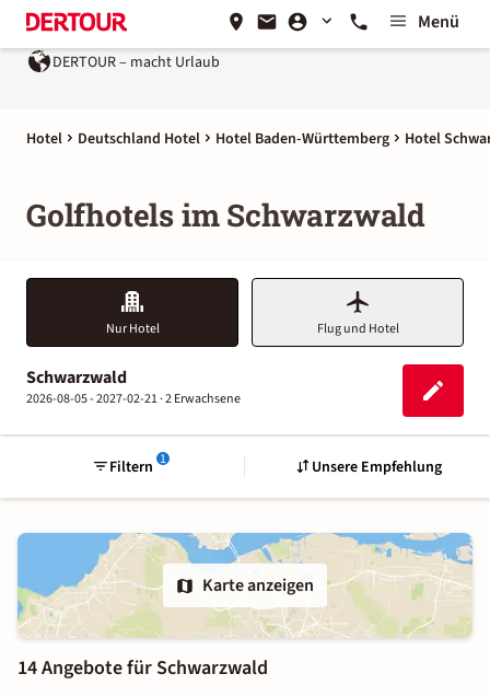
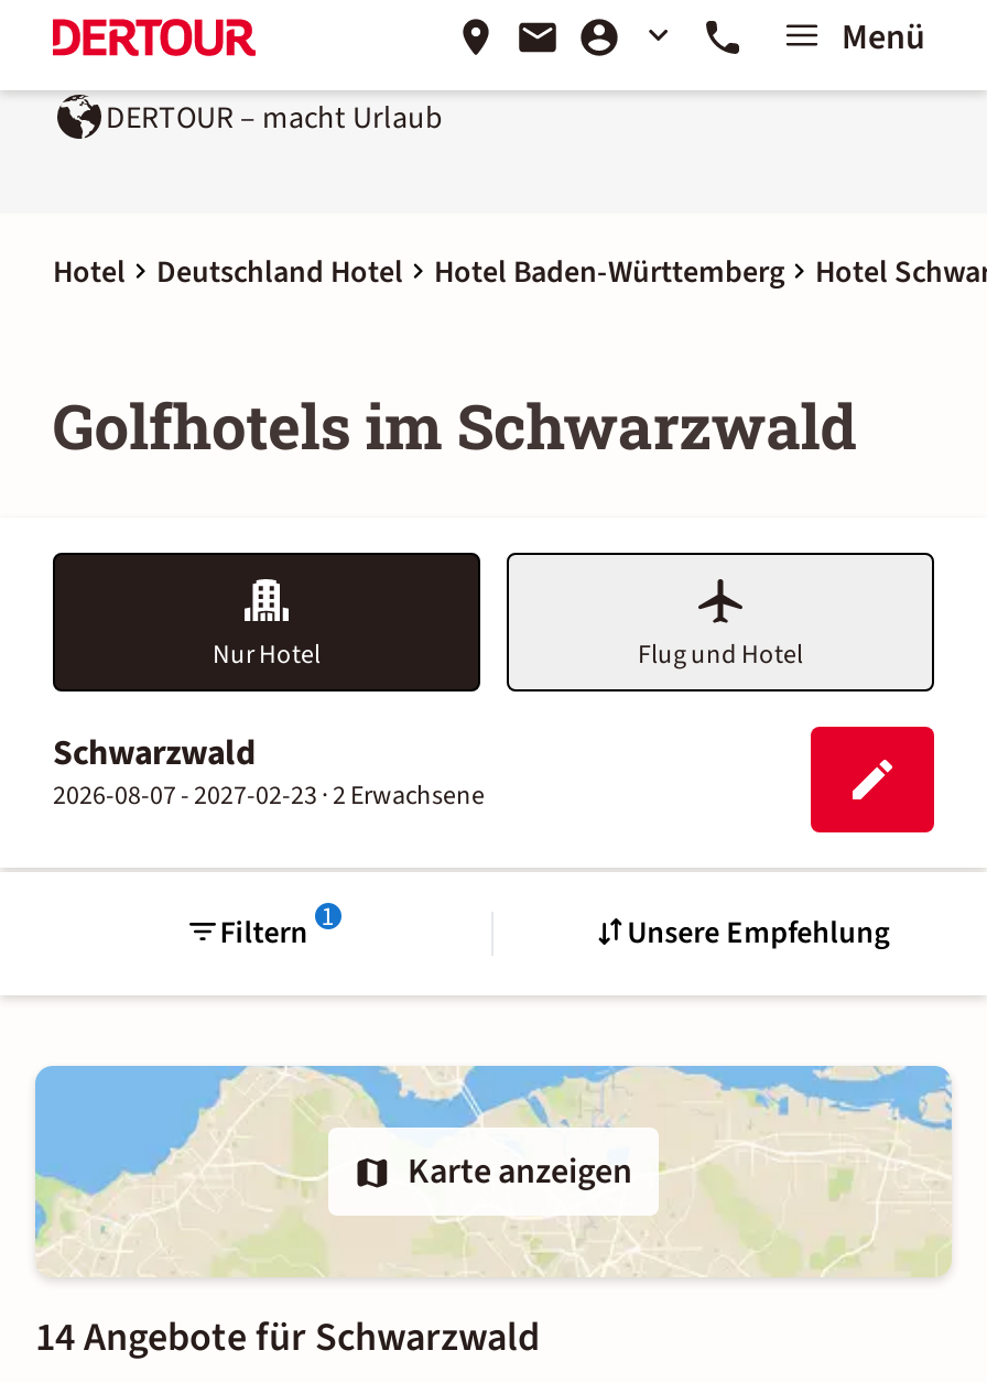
[26,390,241,408] 2026-08-05 - 2027-02-21 · 2 Erwachsene -> [53,777,485,815] 2026-08-07 - 2027-02-23 · 2 Erwachsene

